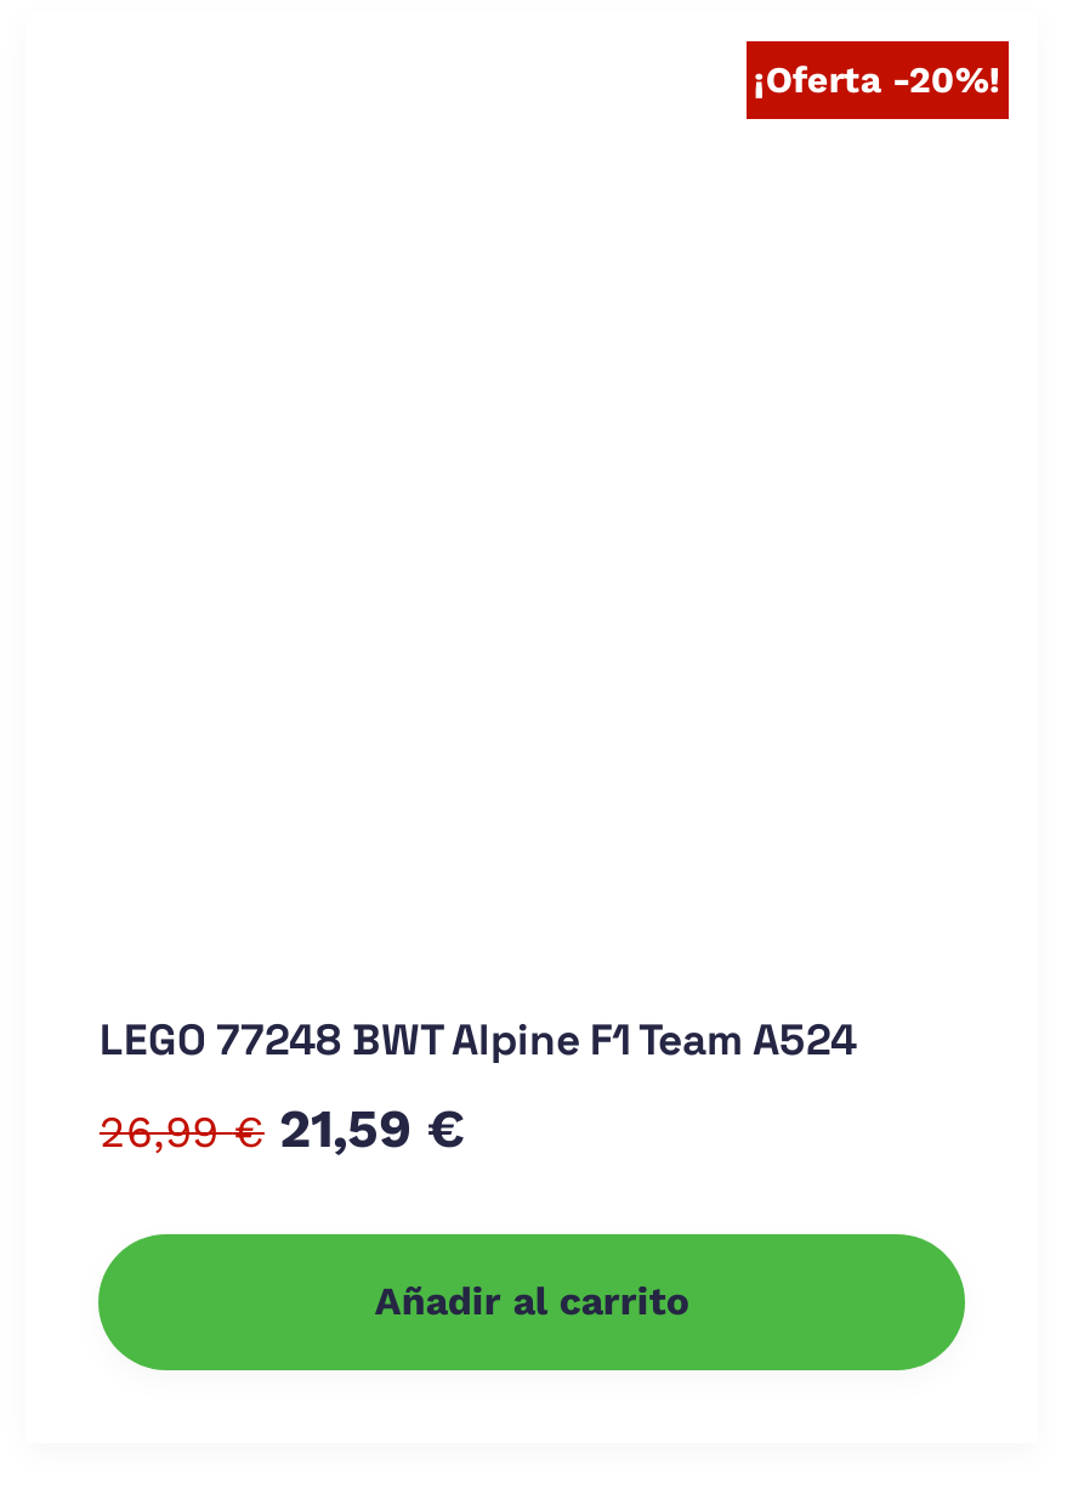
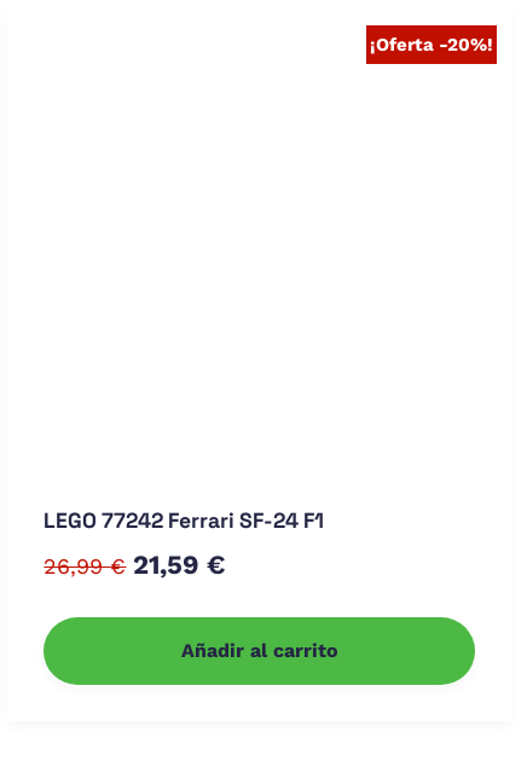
[99,1014,857,1067] LEGO 77248 BWT Alpine F1 Team A524 -> [44,508,324,534] LEGO 77242 Ferrari SF-24 F1

